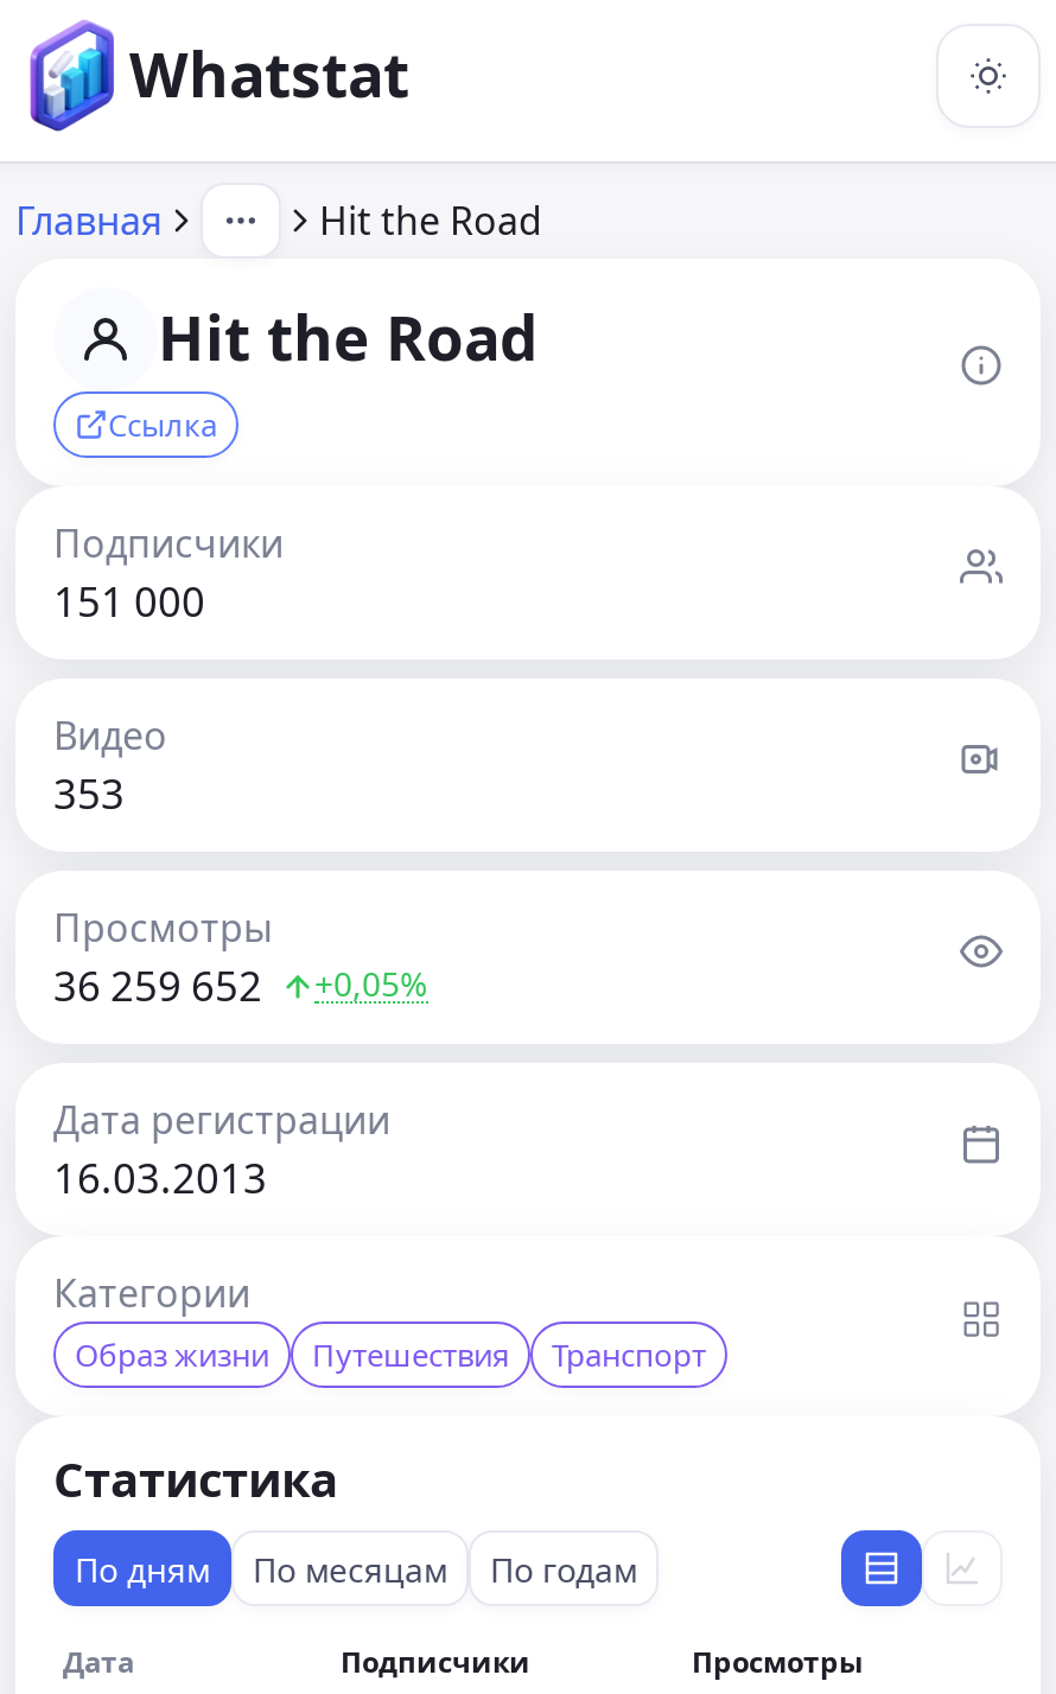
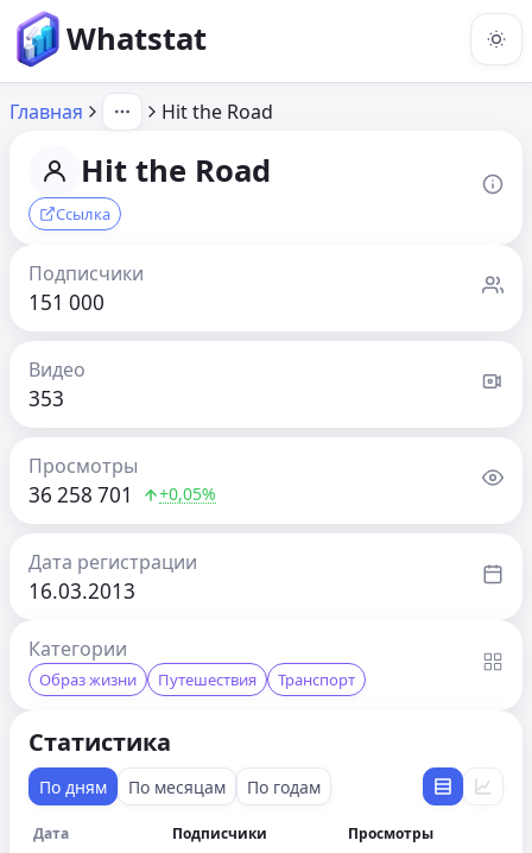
[53,959,428,1013] 36 259 652 +0,05% -> [28,481,216,508] 36 258 701 +0,05%

